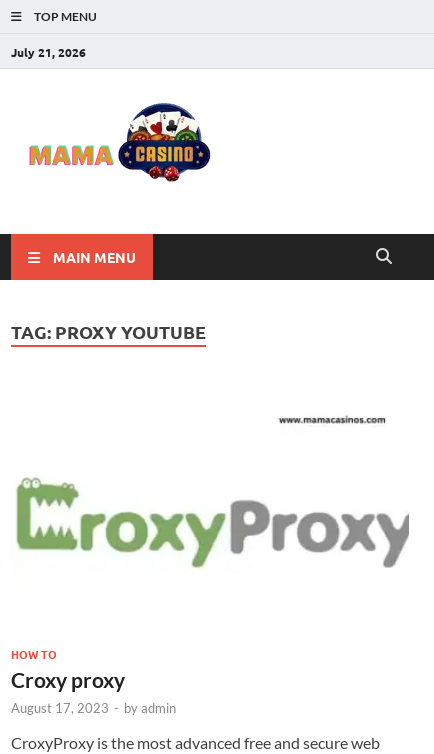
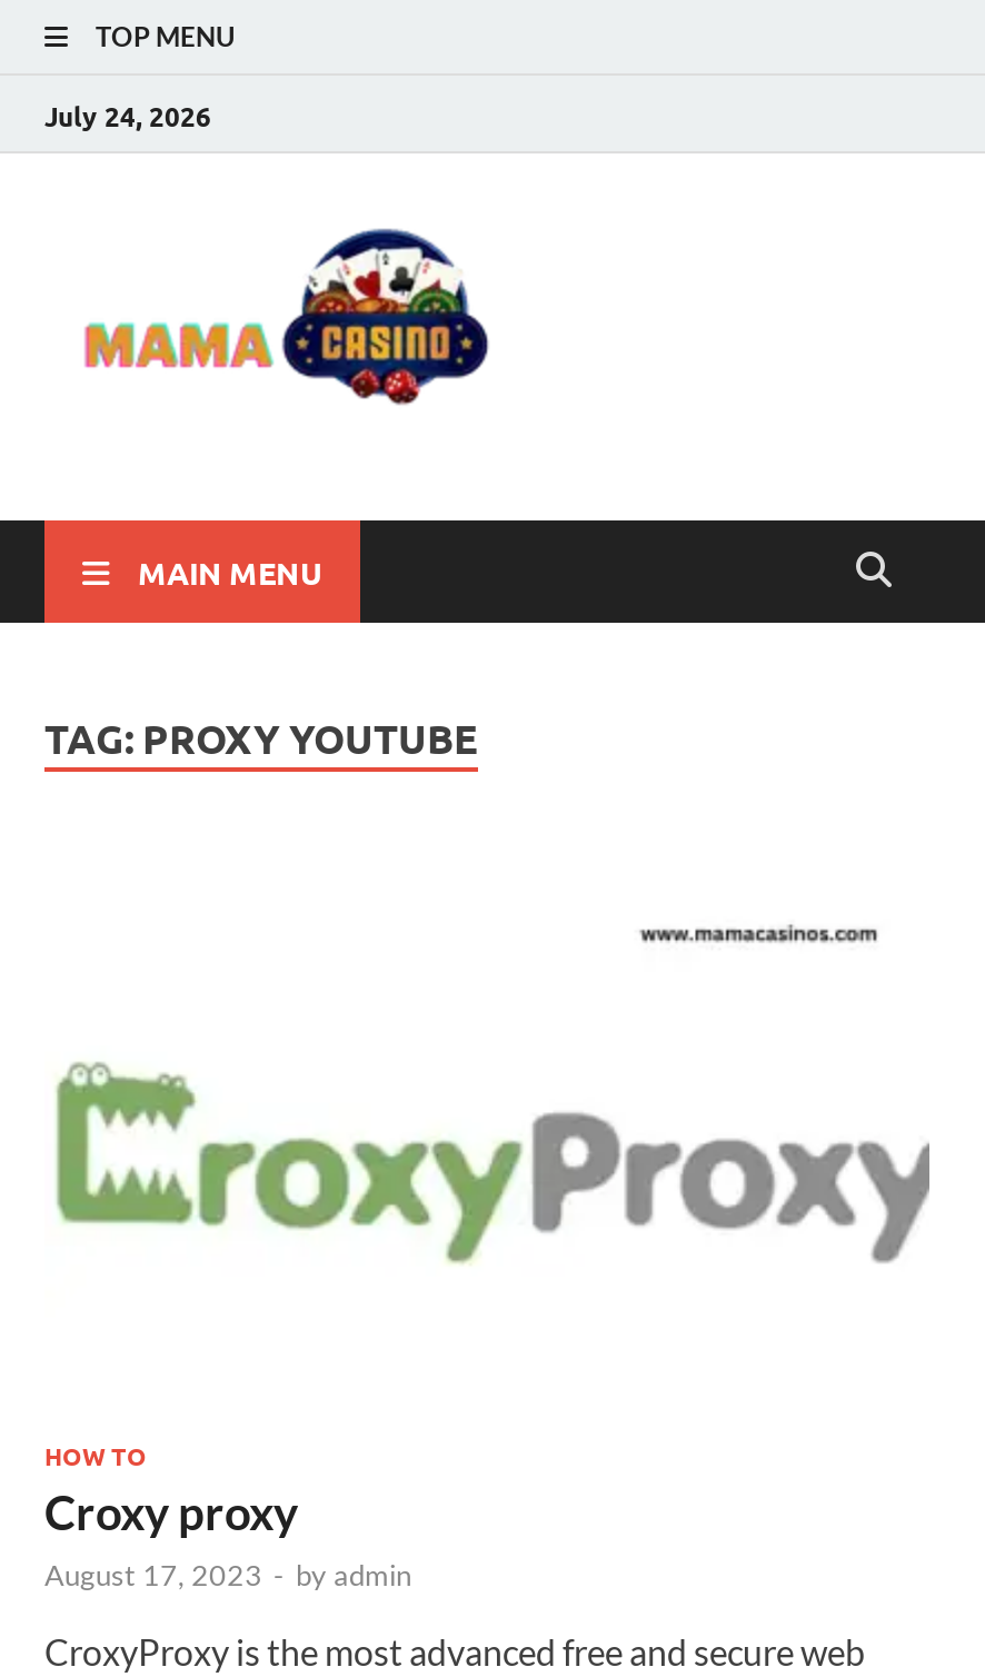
[11,43,86,59] July 21, 2026 -> [44,97,211,132] July 24, 2026

